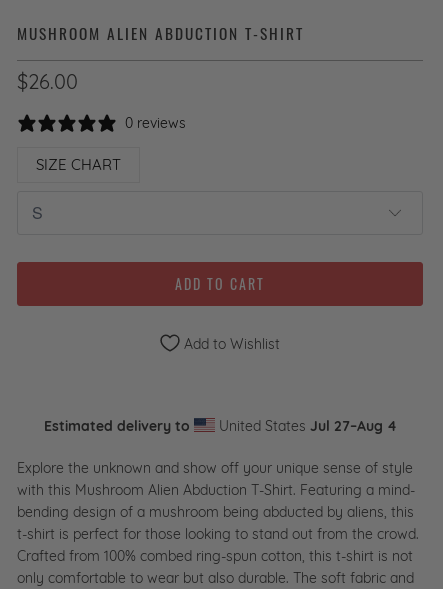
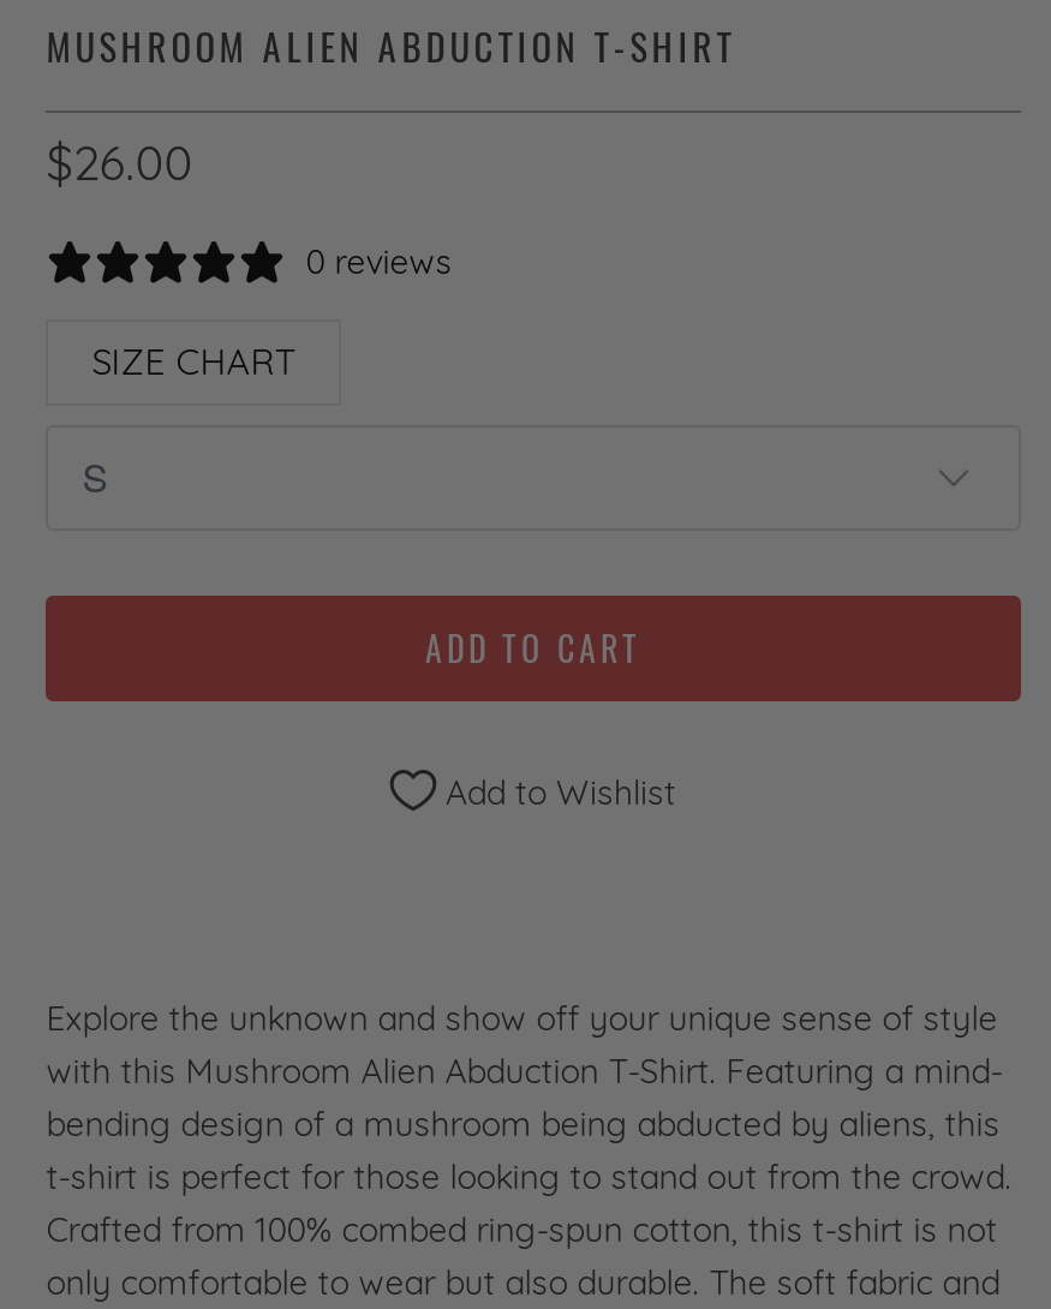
[43,417,396,435] Estimated delivery to | United States Jul 27–Aug 4 -> none

